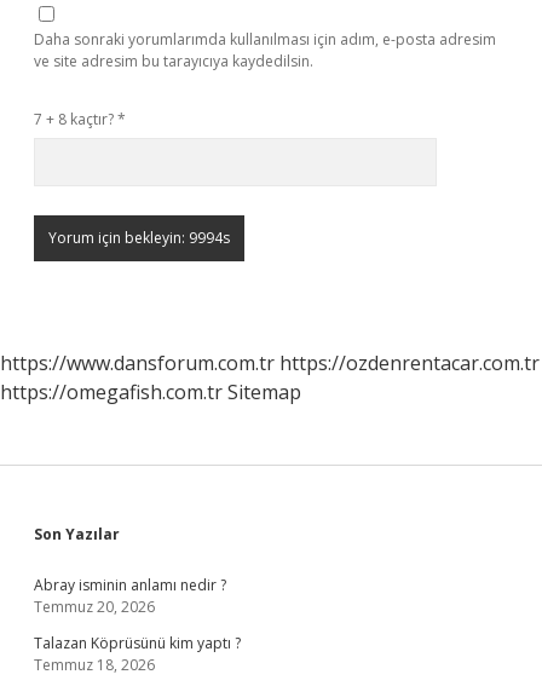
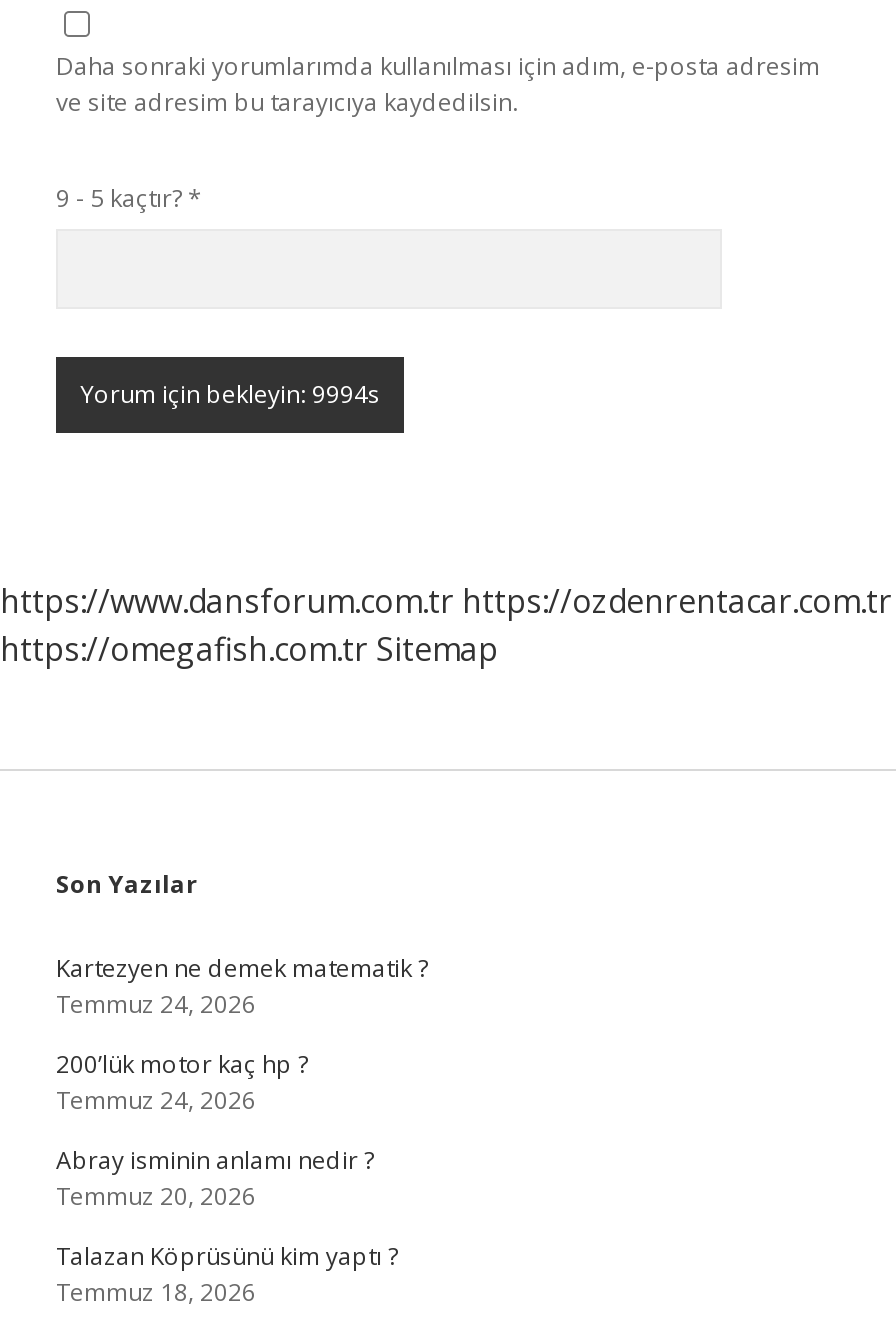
[34,109,126,129] 7 + 8 kaçtır? * -> [56,181,202,215] 9 - 5 kaçtır? *
none -> [56,951,428,1117] Kartezyen ne demek matematik ? | Temmuz 24, 2026 | 200’lük motor kaç hp ? | Temmuz 24, 2026

